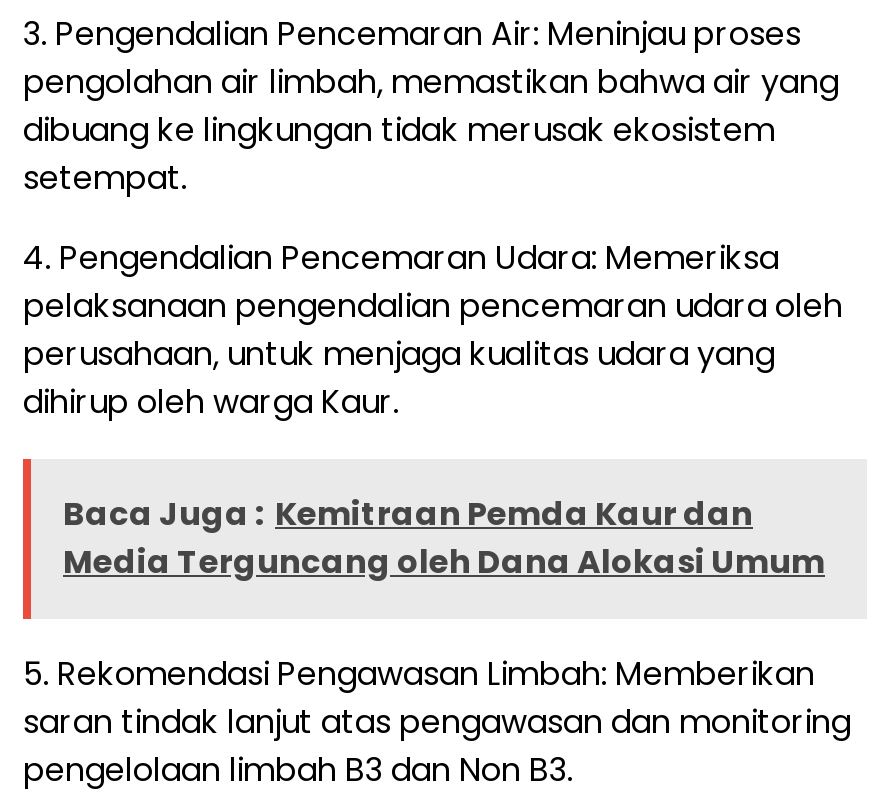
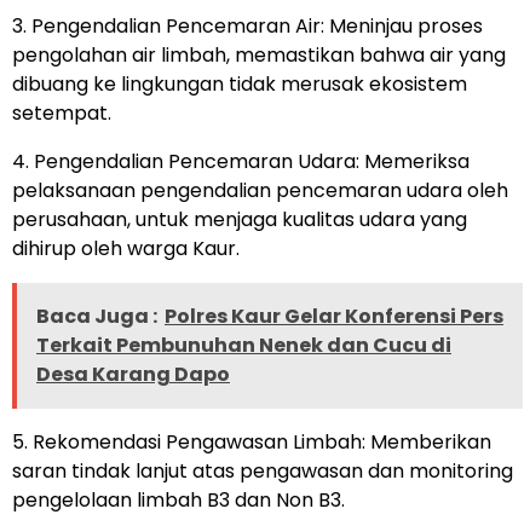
[63,491,825,585] Baca Juga : Kemitraan Pemda Kaur dan | Media Terguncang oleh Dana Alokasi Umum -> [36,303,503,389] Baca Juga : Polres Kaur Gelar Konferensi Pers | Terkait Pembunuhan Nenek dan Cucu di | Desa Karang Dapo

